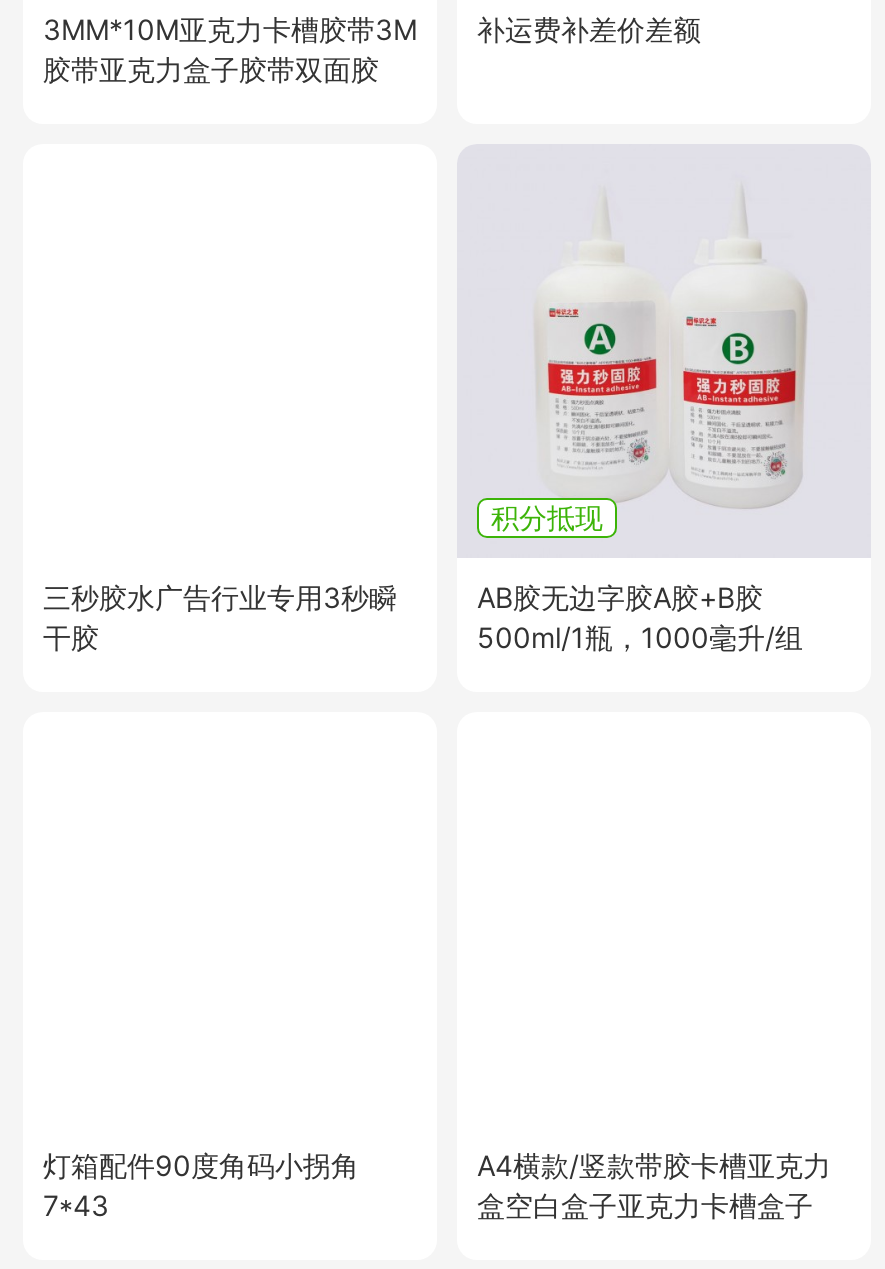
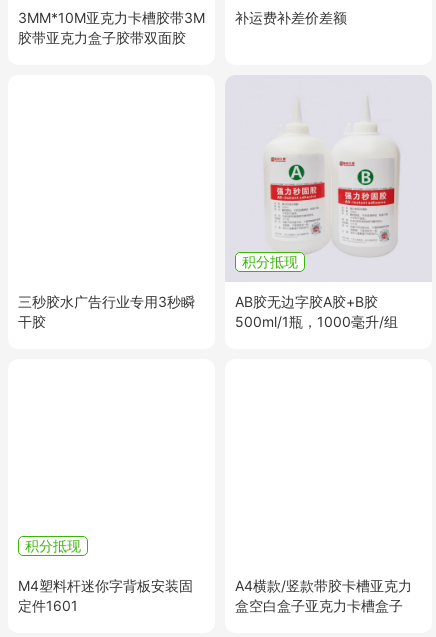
[43,1148,359,1222] 灯箱配件90度角码小拐角 | 7*43 -> [18,537,193,614] 积分抵现 | M4塑料杆迷你字背板安装固 | 定件1601

